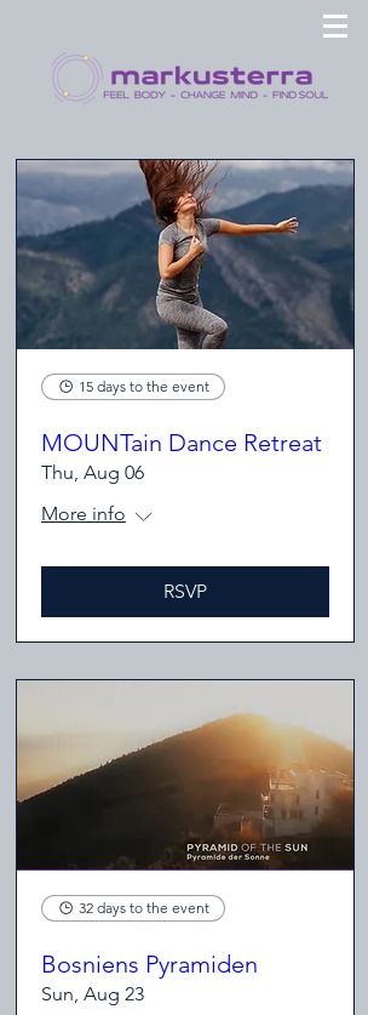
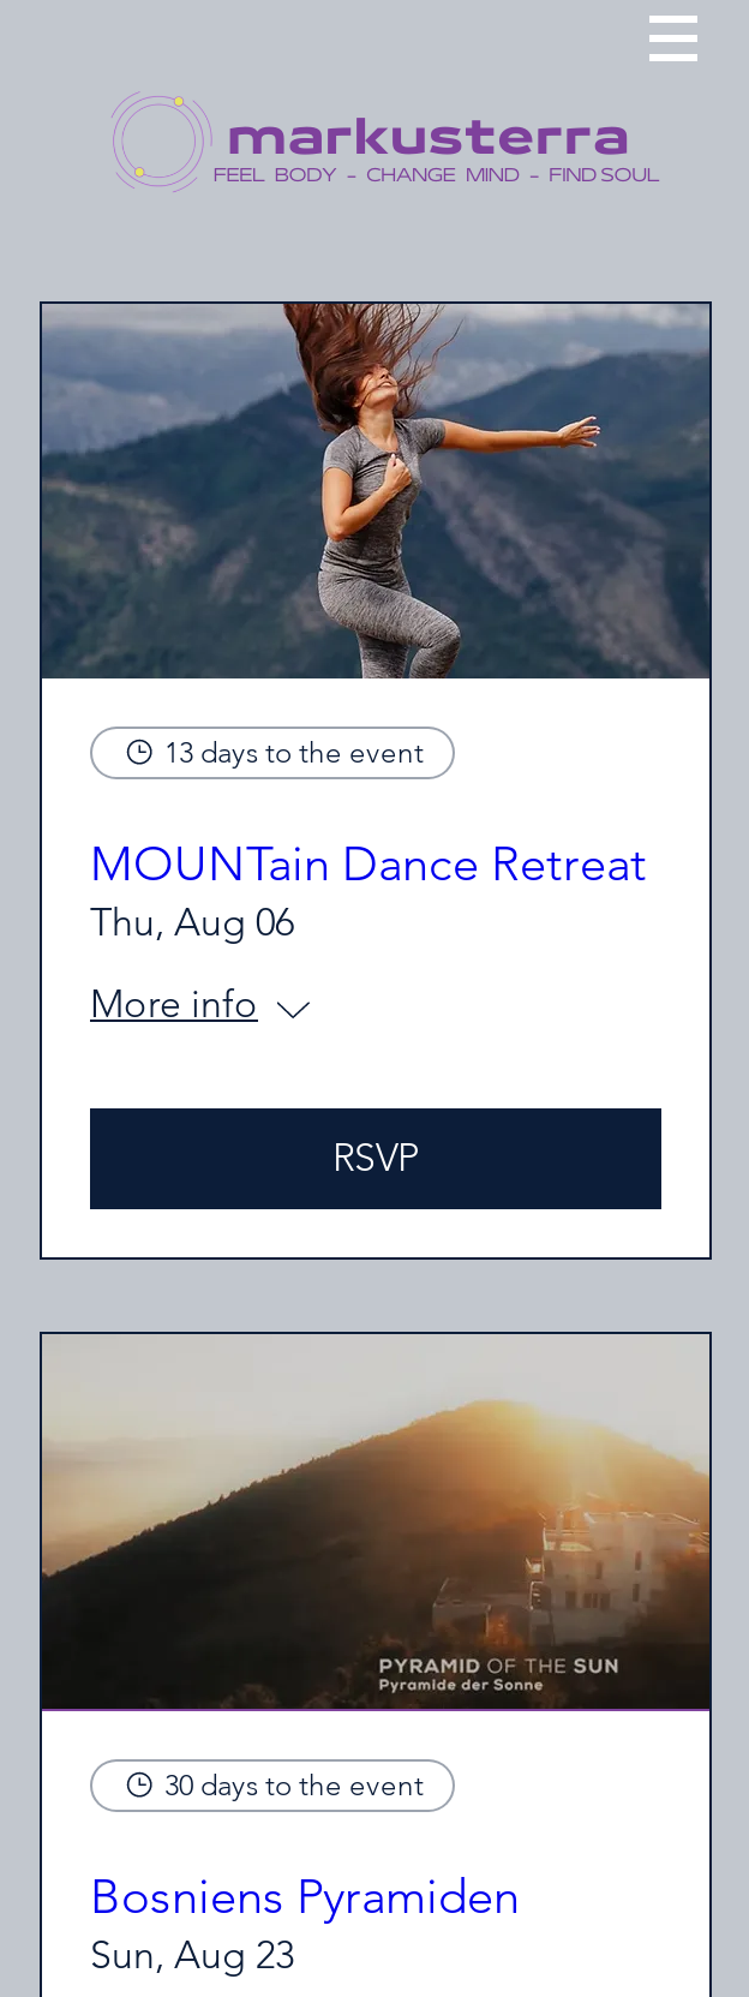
[79,378,209,396] 15 days to the event -> [164,735,424,771] 13 days to the event
[79,898,209,917] 32 days to the event -> [164,1766,424,1802] 30 days to the event

